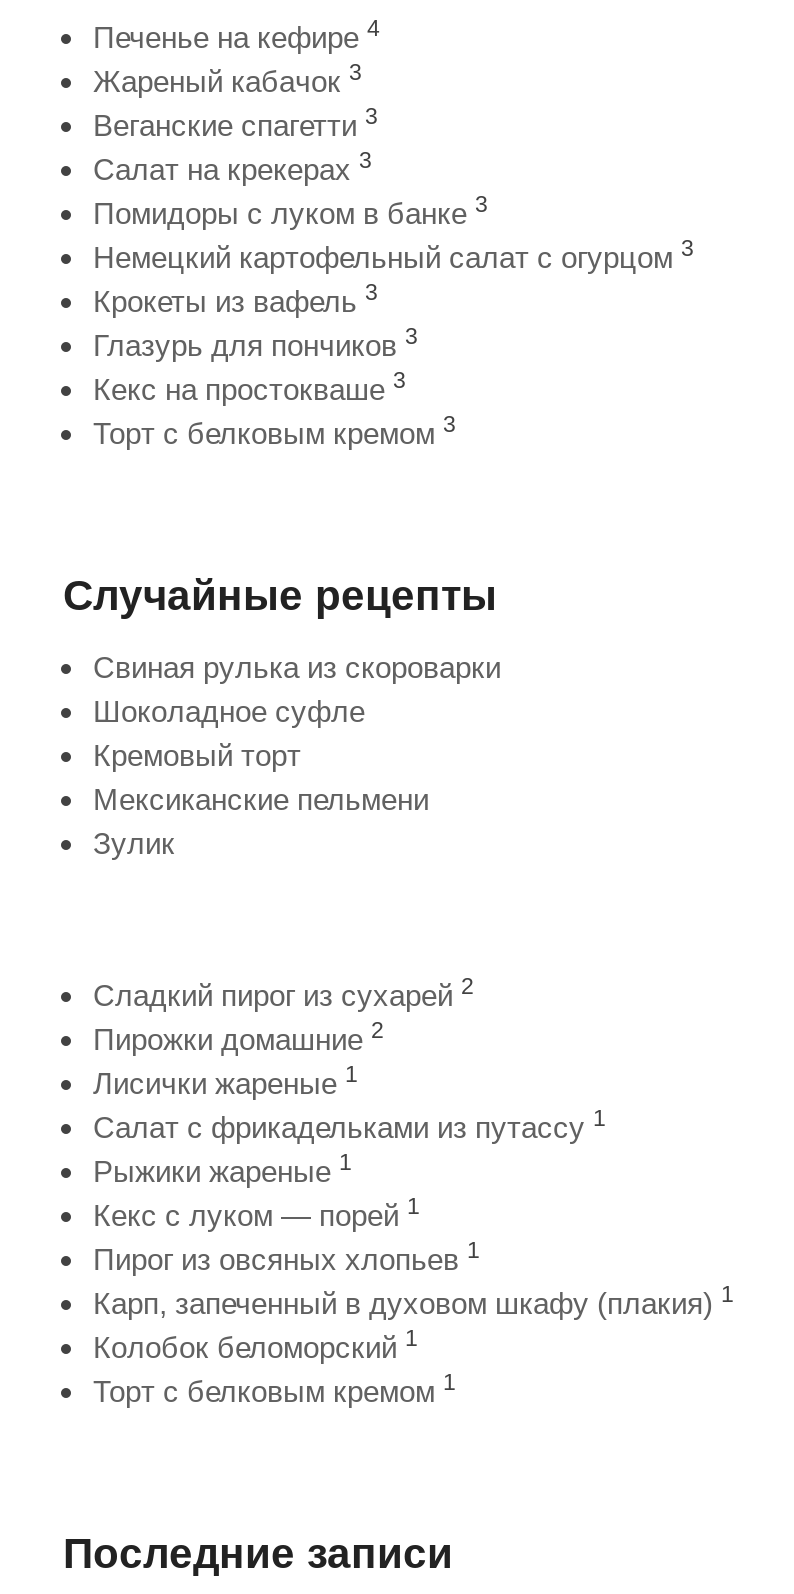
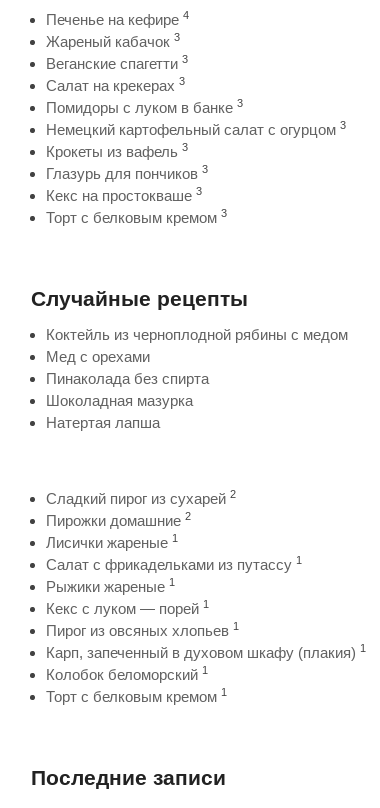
[93,650,501,860] Свиная рулька из скороварки | Шоколадное суфле | Кремовый торт | Мексиканские пельмени | Зулик -> [46,326,348,431] Коктейль из черноплодной рябины с медом | Мед с орехами | Пинаколада без спирта | Шоколадная мазурка | Натертая лапша

